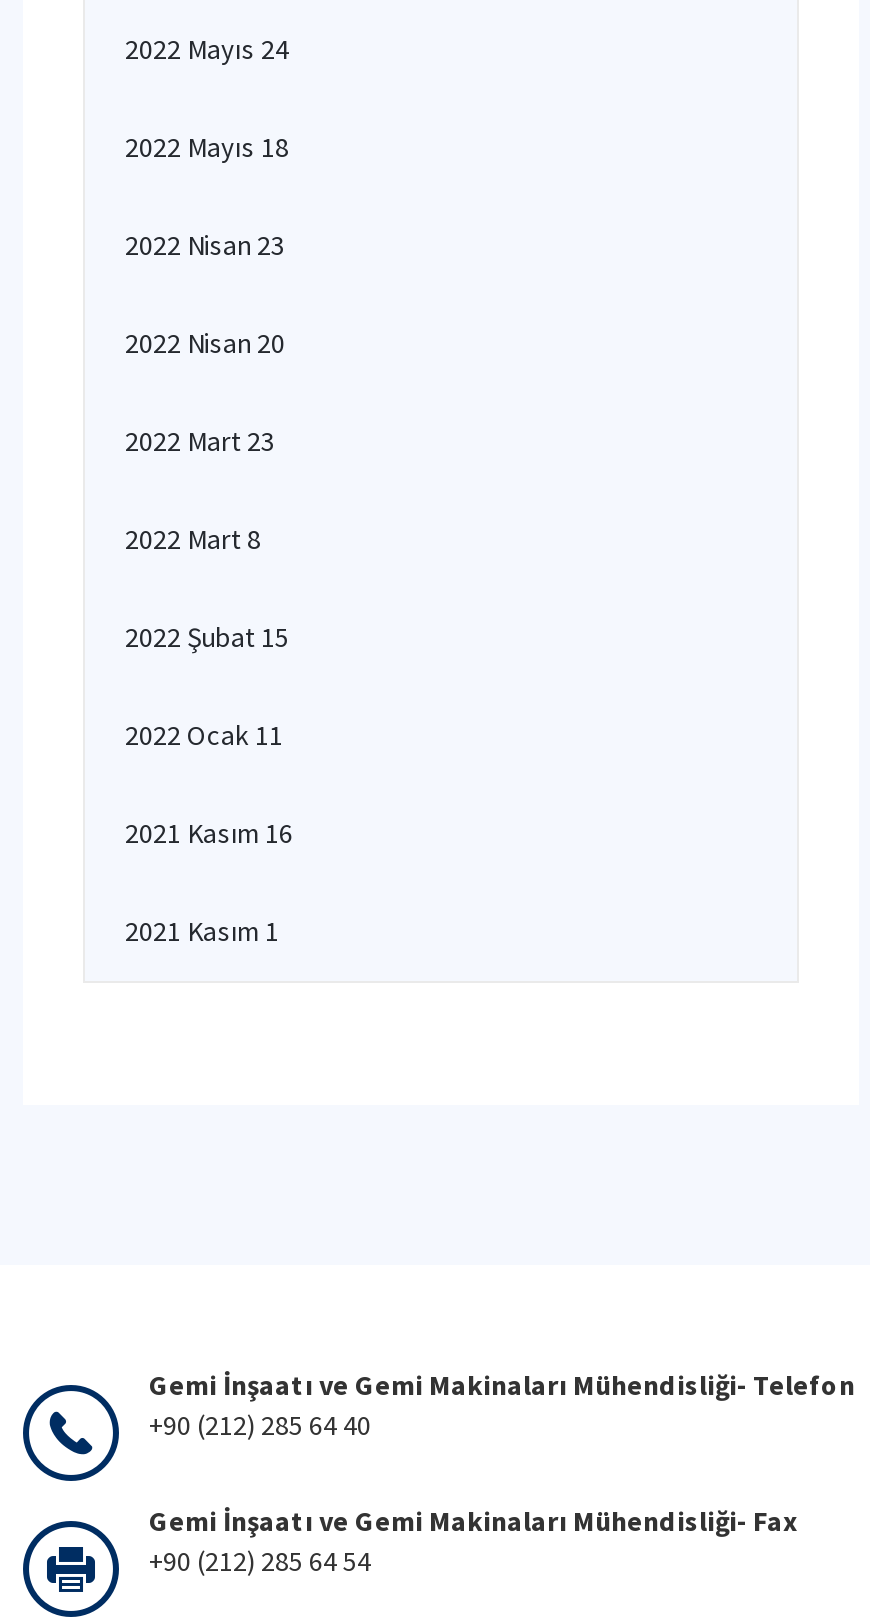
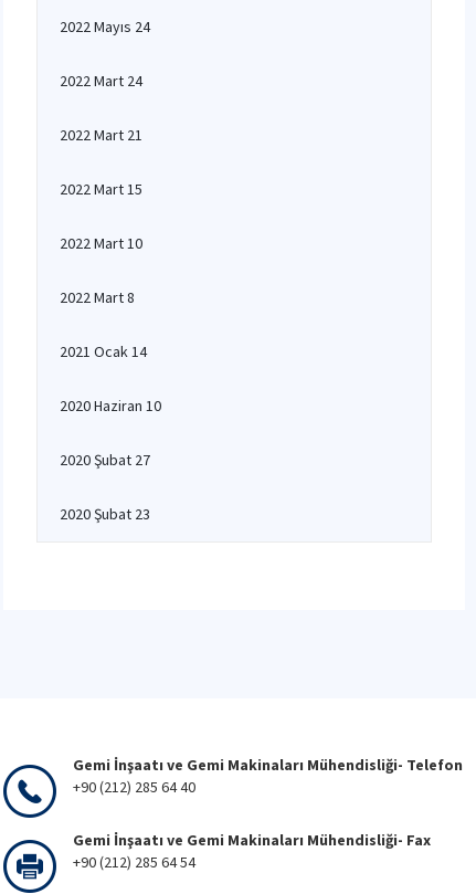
[125,129,289,165] 2022 Mayıs 18 -> [60,71,142,91] 2022 Mart 24
[125,227,285,263] 2022 Nisan 23 -> [60,125,142,145] 2022 Mart 21
[125,325,285,361] 2022 Nisan 20 -> [60,179,142,199] 2022 Mart 15
[125,423,275,459] 2022 Mart 23 -> [60,233,142,253] 2022 Mart 10
[125,619,289,655] 2022 Şubat 15 -> [60,341,147,361] 2021 Ocak 14
[125,717,283,753] 2022 Ocak 11 -> [60,396,161,416] 2020 Haziran 10
[125,815,293,851] 2021 Kasım 16 -> [60,450,150,470] 2020 Şubat 27
[125,913,279,949] 2021 Kasım 1 -> [60,504,150,524] 2020 Şubat 23

